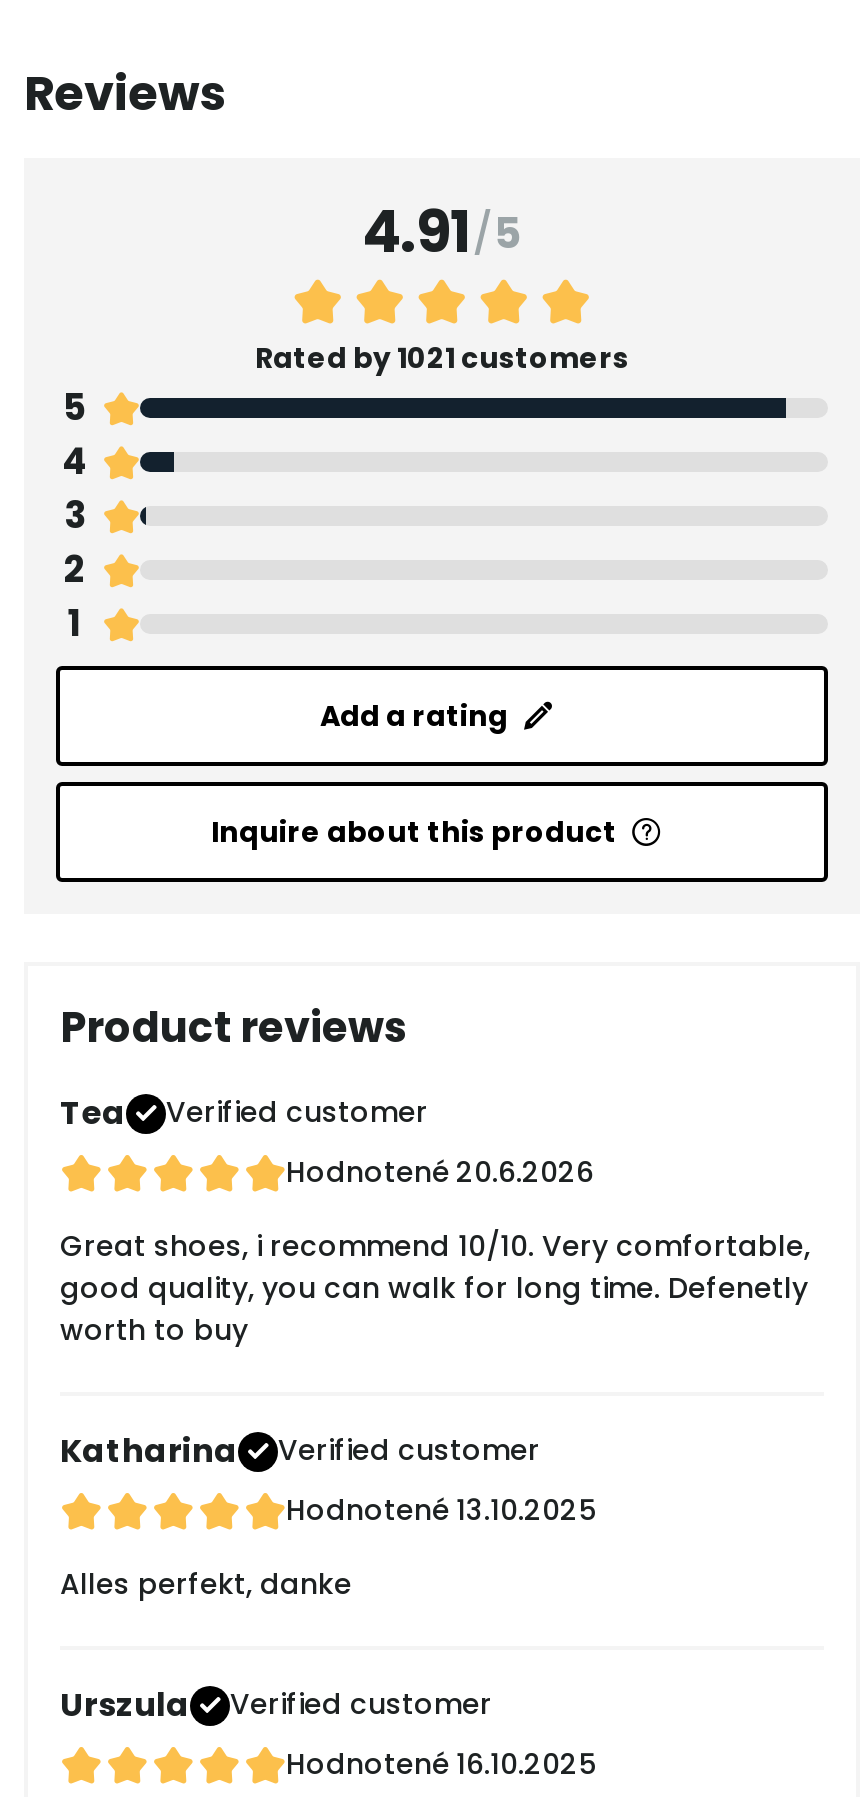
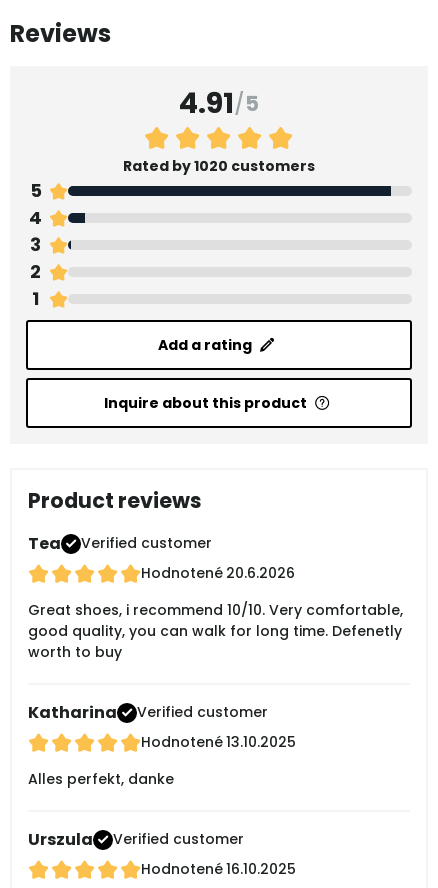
[255,339,629,379] Rated by 1021 customers -> [123,156,315,176] Rated by 1020 customers

